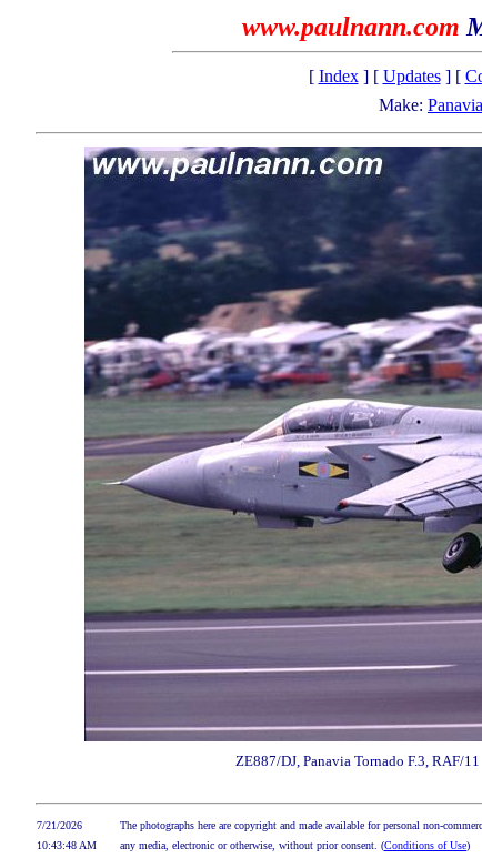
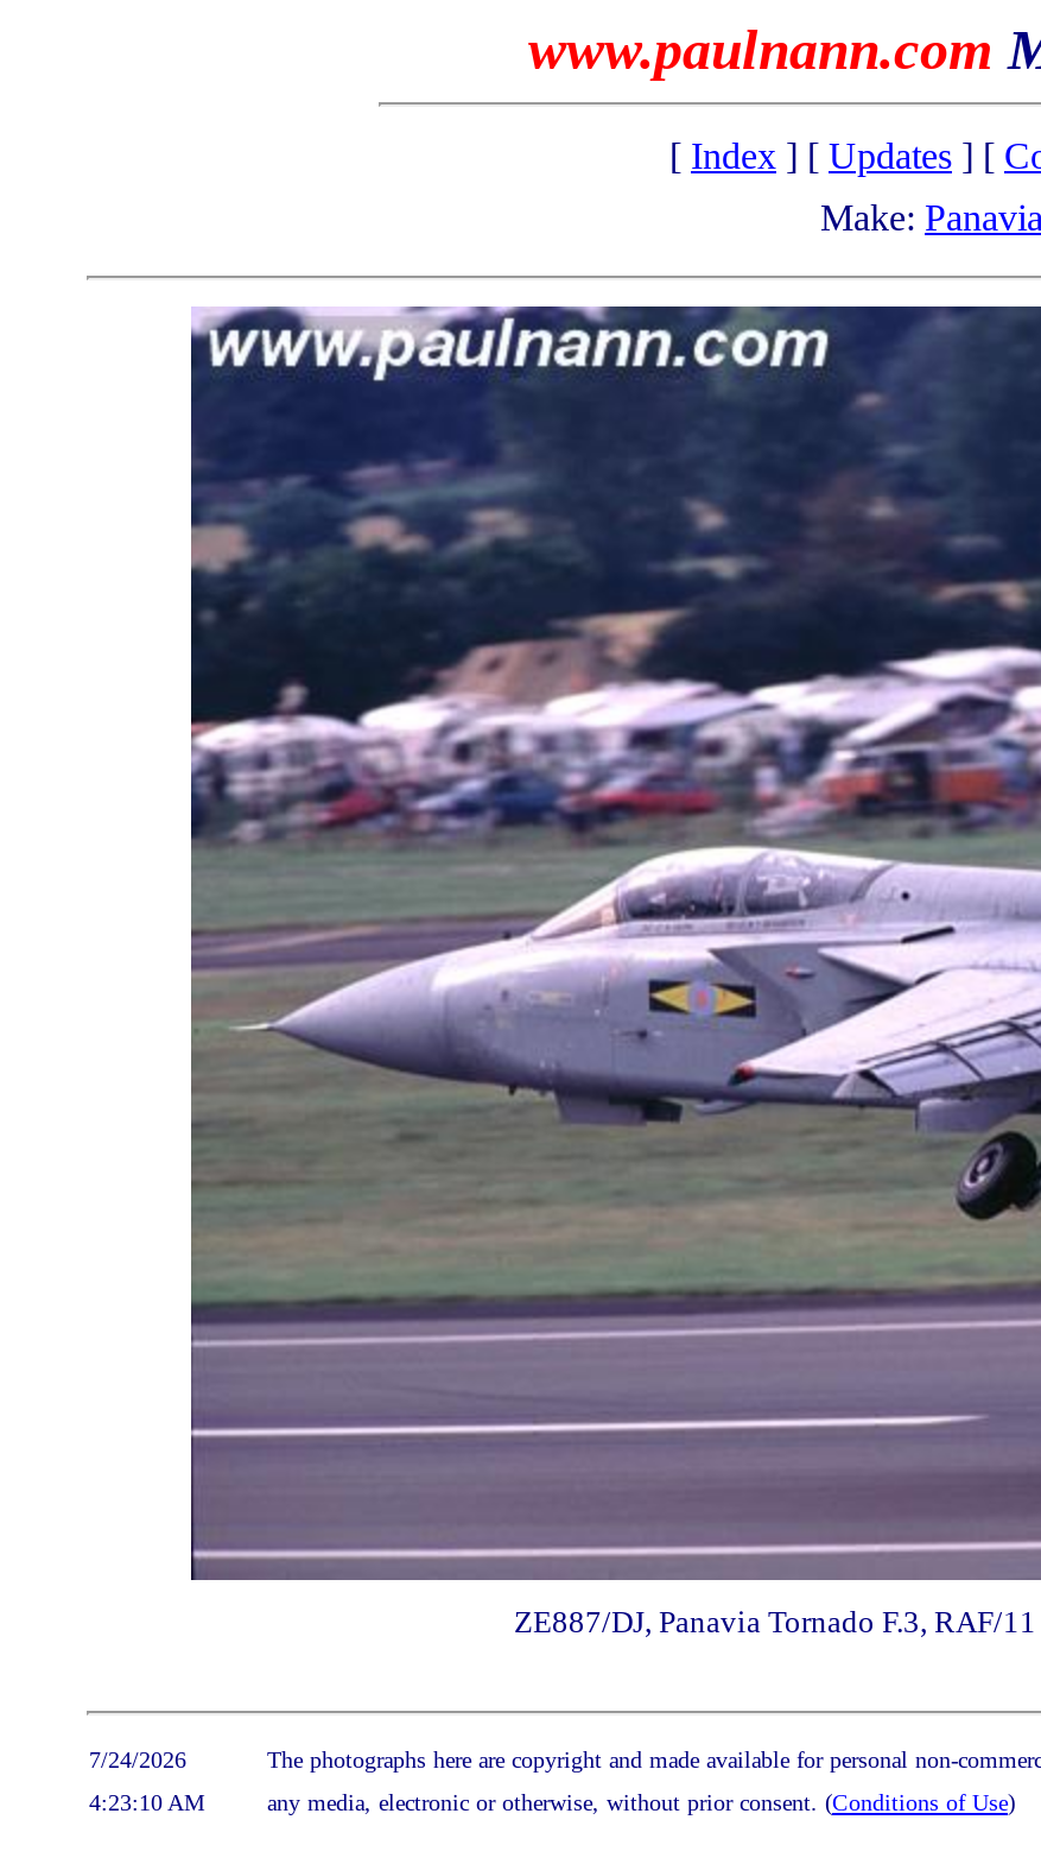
[37,819,82,831] 7/21/2026 -> [89,1746,186,1773] 7/24/2026
[37,839,97,851] 10:43:48 AM -> [89,1789,205,1815] 4:23:10 AM

